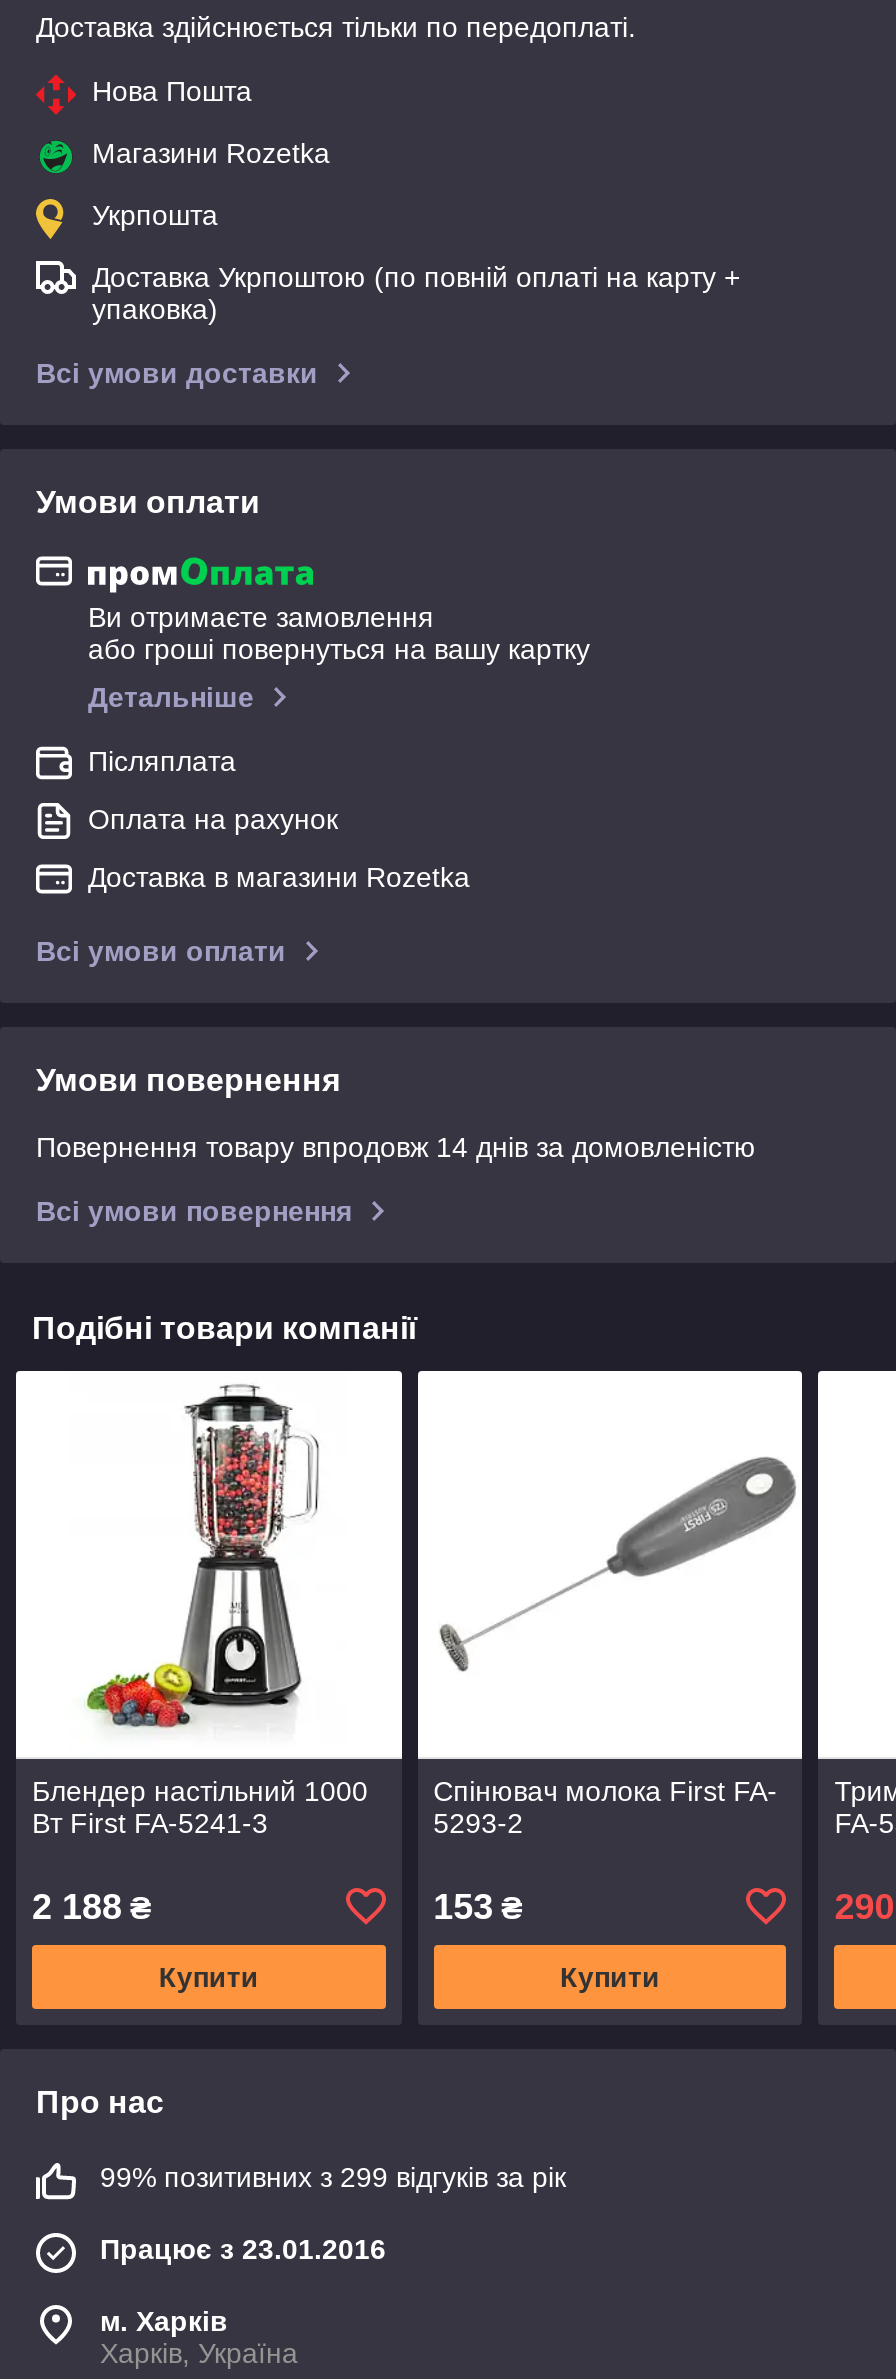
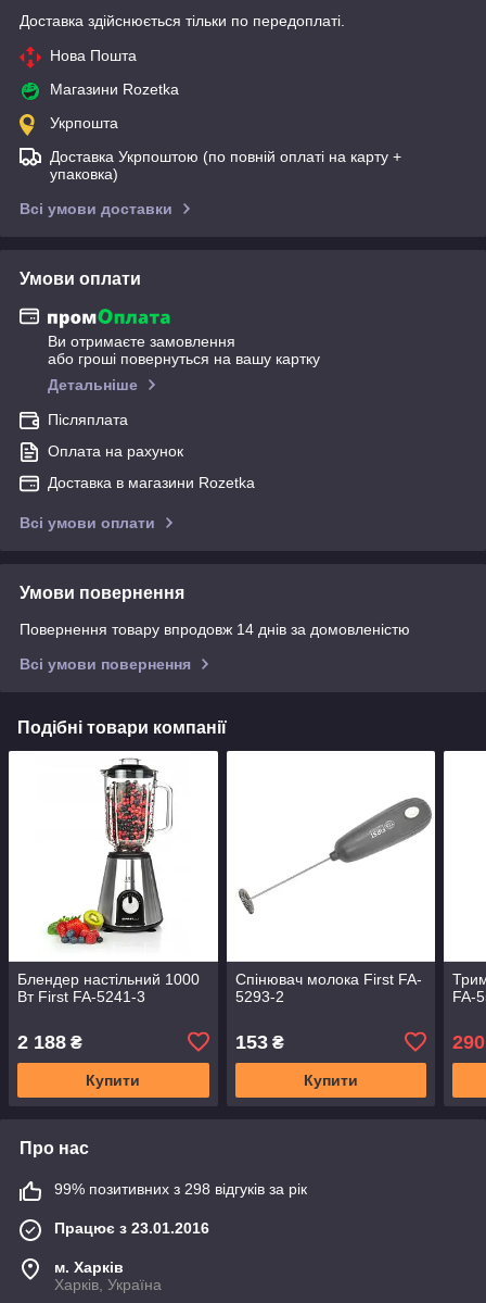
[100,2161,566,2193] 99% позитивних з 299 відгуків за рік -> [54,1180,307,1197] 99% позитивних з 298 відгуків за рік

